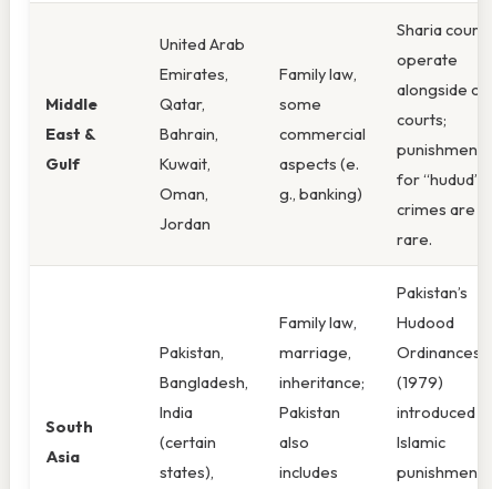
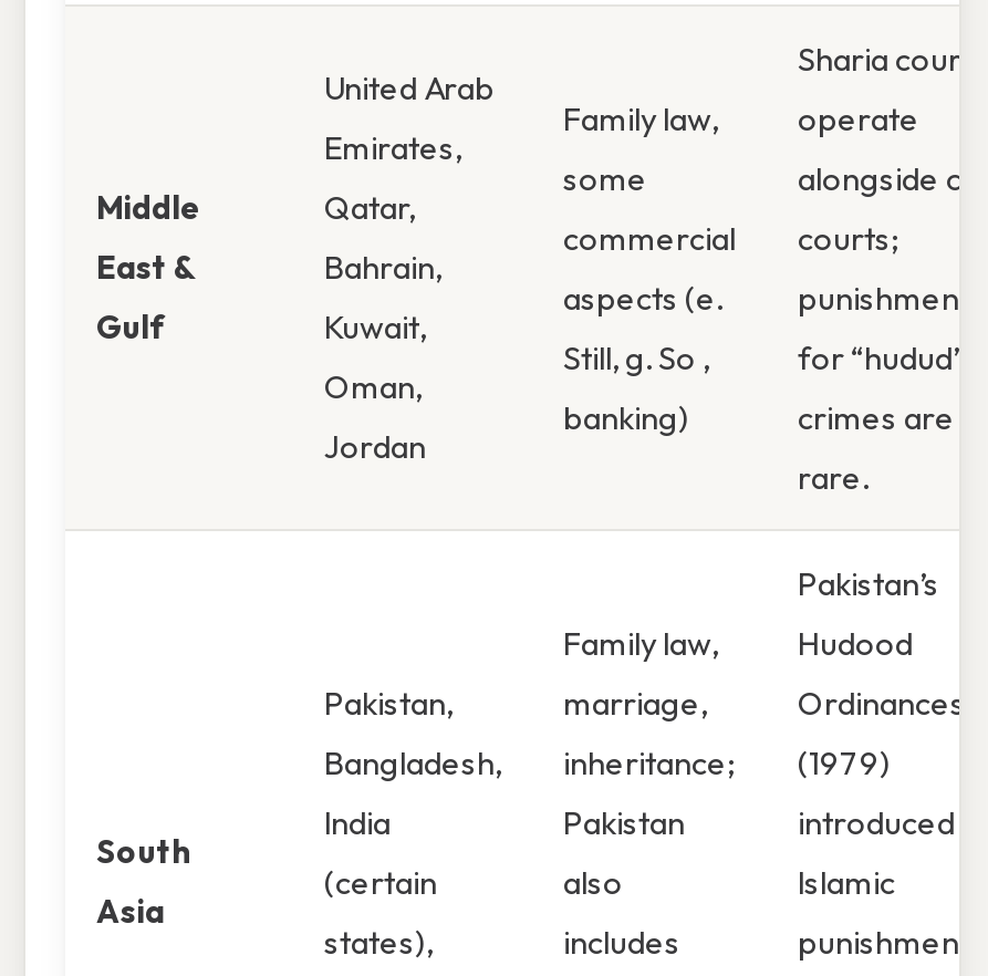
[279,183,362,204] g., banking) -> [563,336,709,438] Still, g. So , | banking)

